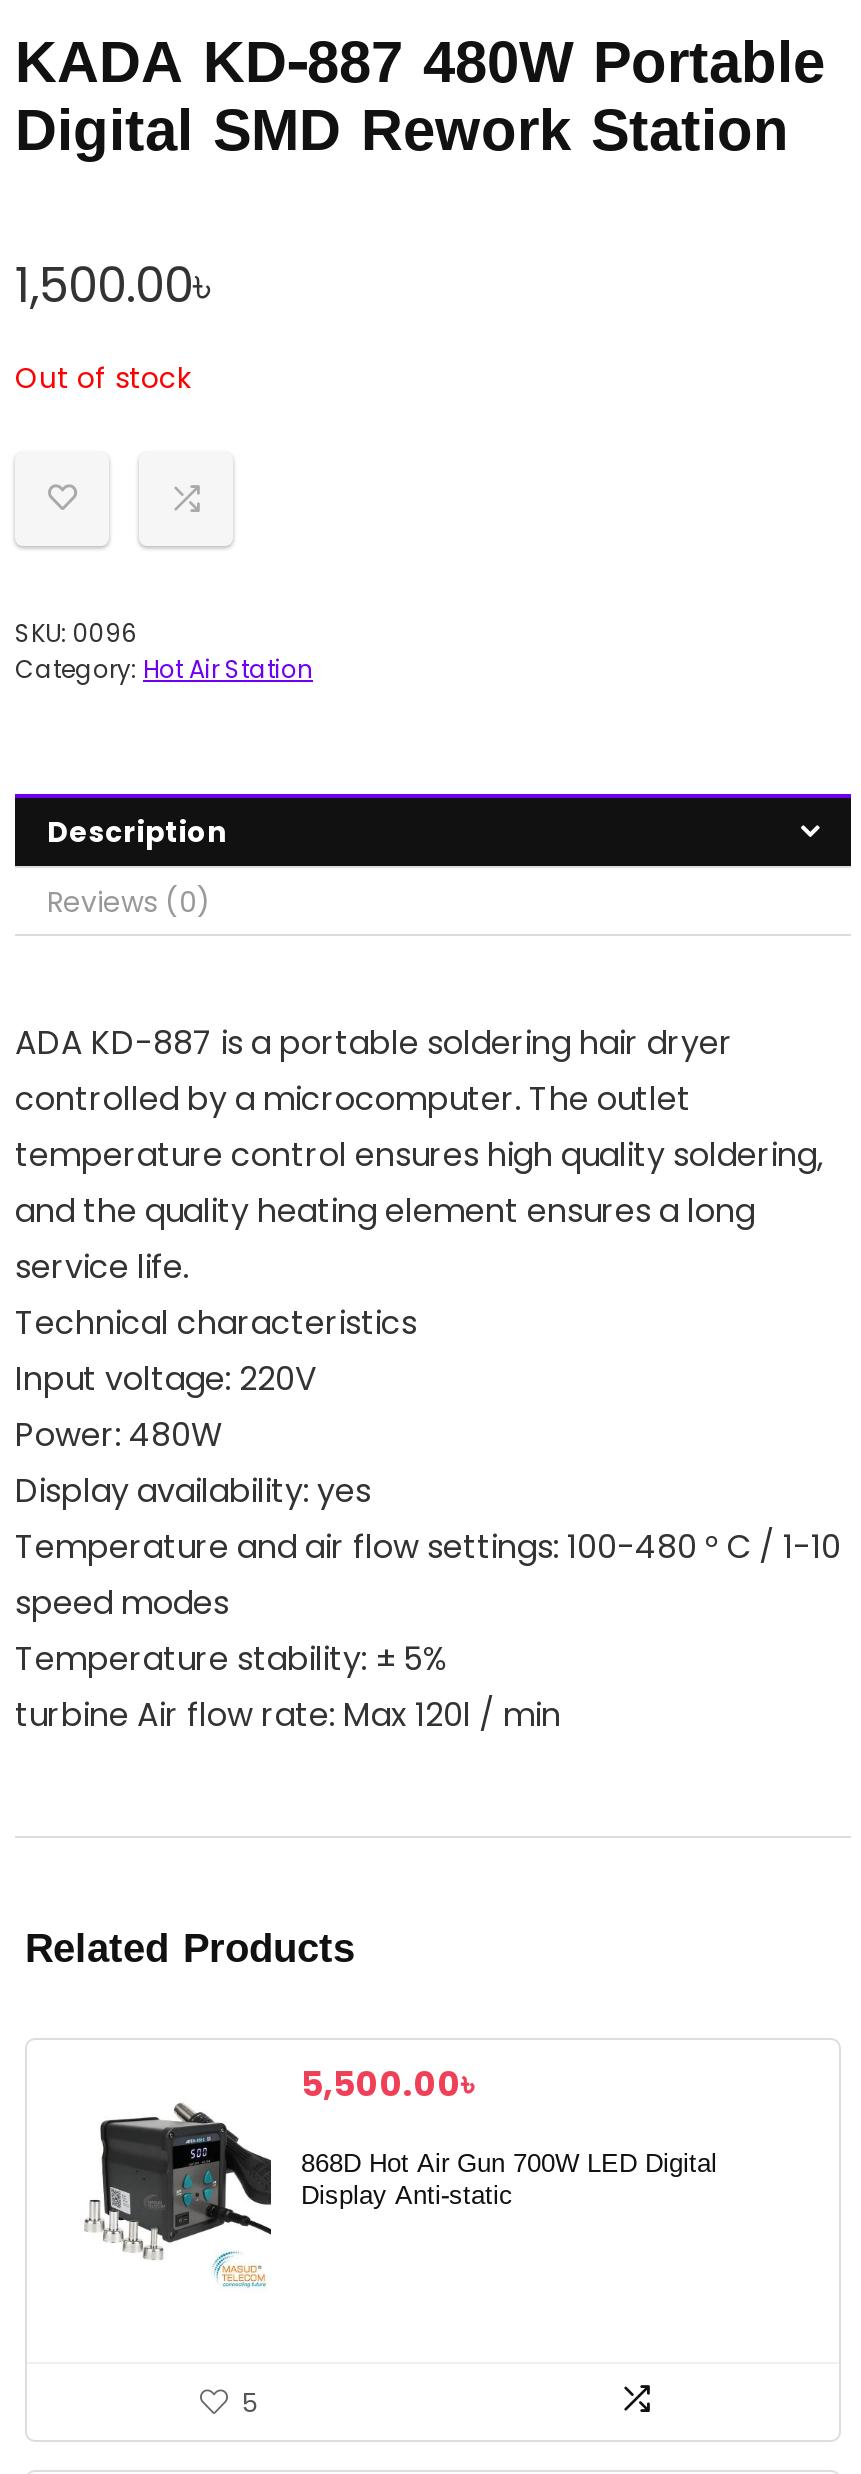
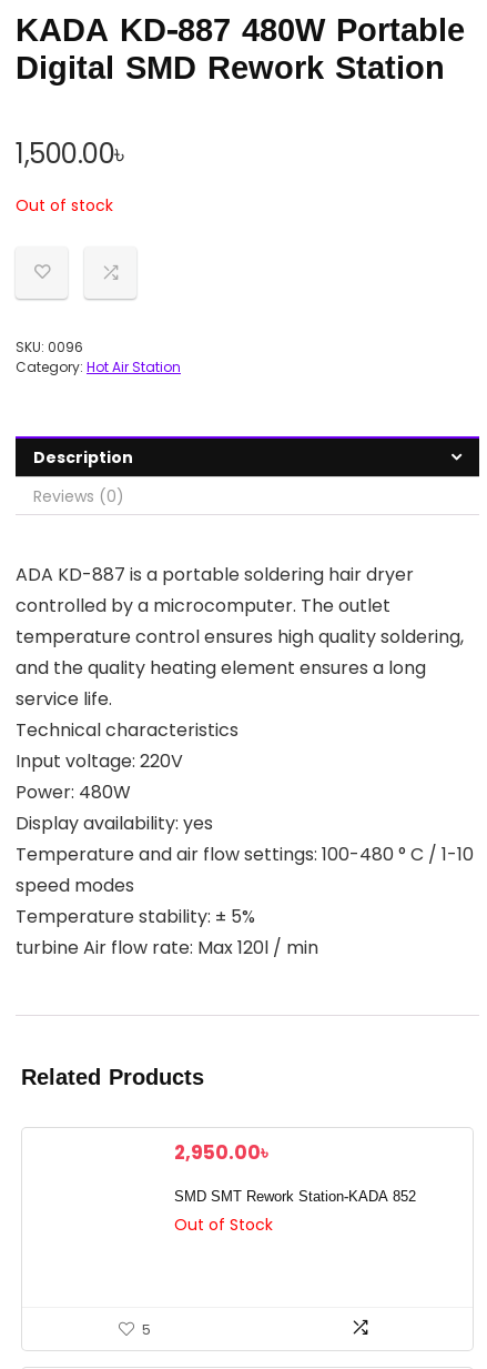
[301,2060,483,2108] 5,500.00৳ -> [174,1139,273,1166] 2,950.00৳
[83,2102,273,2288] [image] -> none
[301,2150,717,2210] 868D Hot Air Gun 700W LED Digital | Display Anti-static -> [174,1189,416,1236] SMD SMT Rework Station-KADA 852 | Out of Stock

